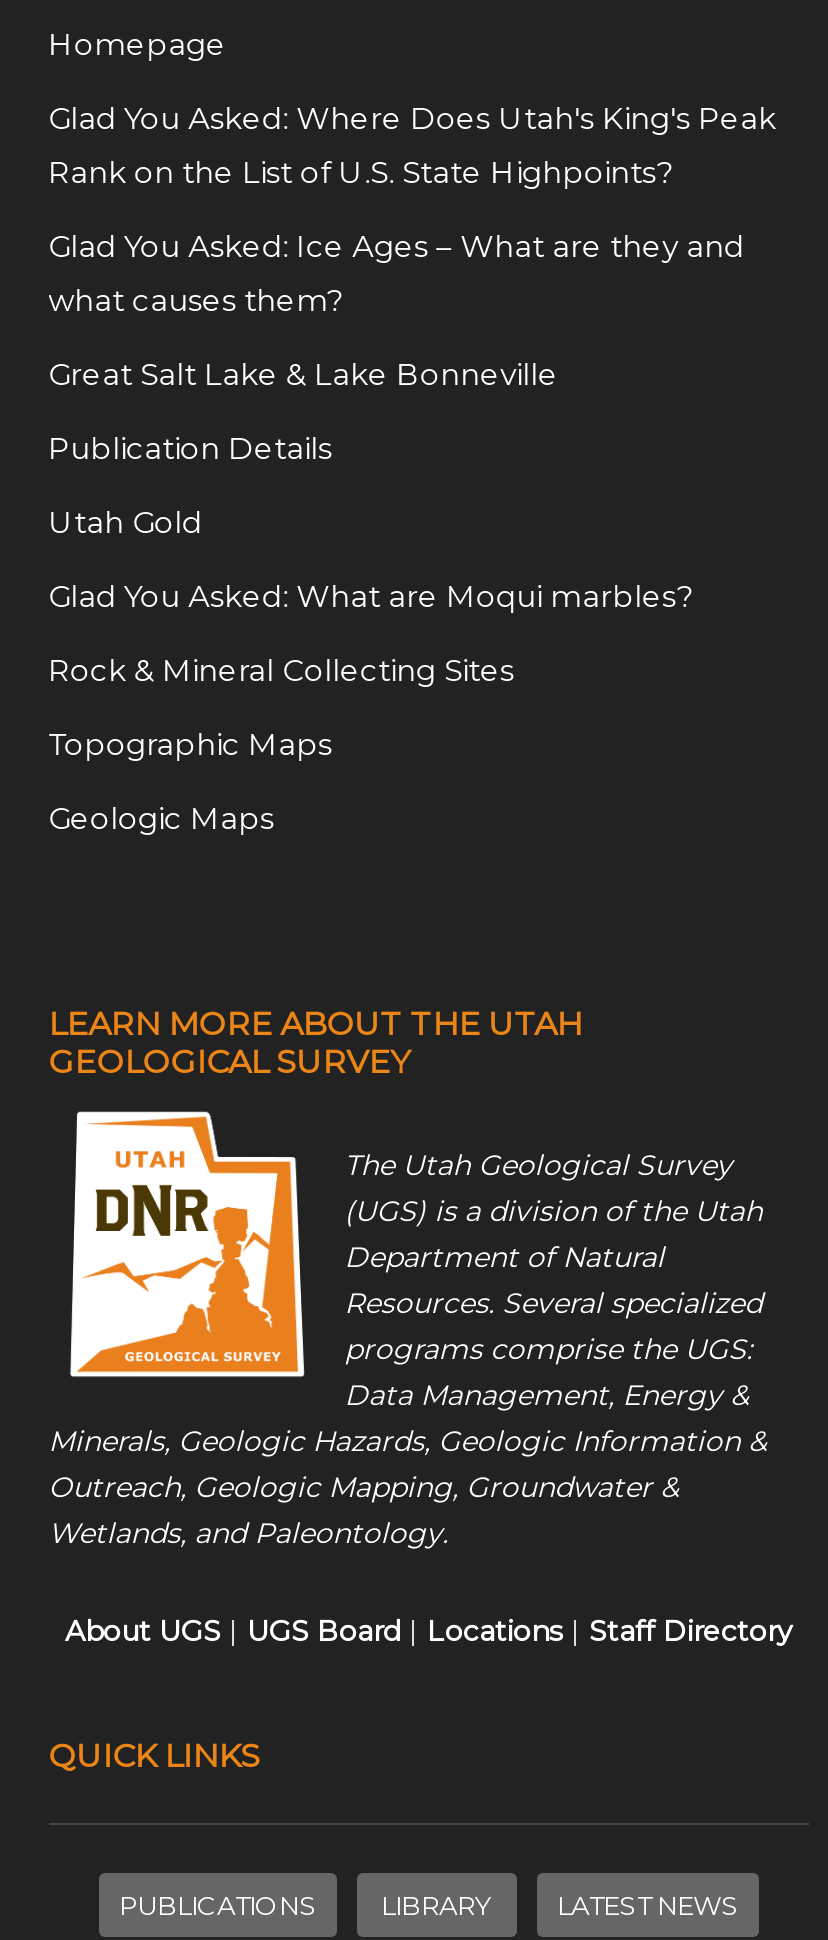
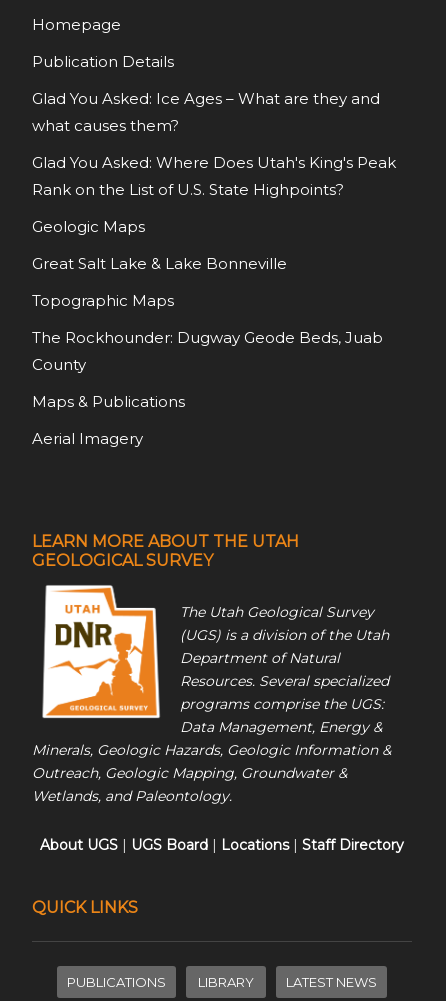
moved [48,99,776,191] -> [32,153,396,199]: Glad You Asked: Where Does Utah's King's Peak | Rank on the List of U.S. State Highpoints?
moved [48,227,744,319] -> [32,89,380,135]: Glad You Asked: Ice Ages – What are they and | what causes them?
moved [48,355,558,763] -> [32,254,287,310]: Great Salt Lake & Lake Bonneville | Topographic Maps
moved [48,429,332,467] -> [32,52,174,71]: Publication Details
[48,503,692,689] Utah Gold | Glad You Asked: What are Moqui marbles? | Rock & Mineral Collecting Sites -> none
moved [48,799,274,837] -> [32,217,145,236]: Geologic Maps
none -> [32,328,383,448] The Rockhounder: Dugway Geode Beds, Juab | County | Maps & Publications | Aerial Imagery

